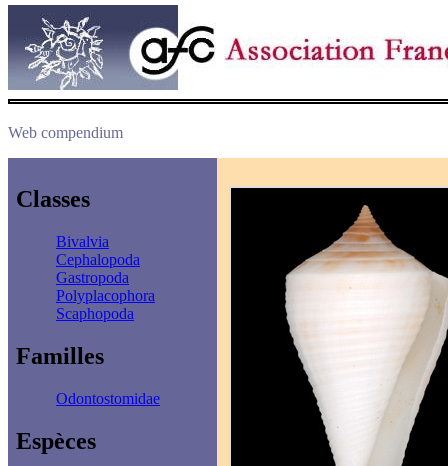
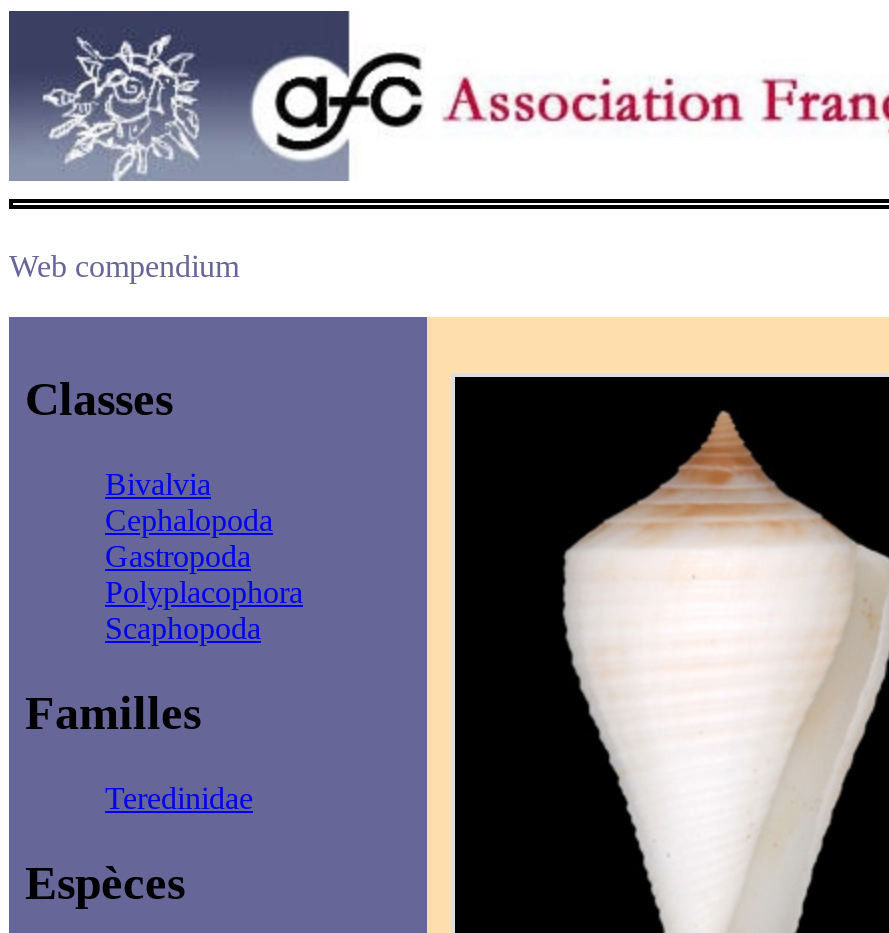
[56,390,160,407] Odontostomidae -> [105,780,253,814] Teredinidae

